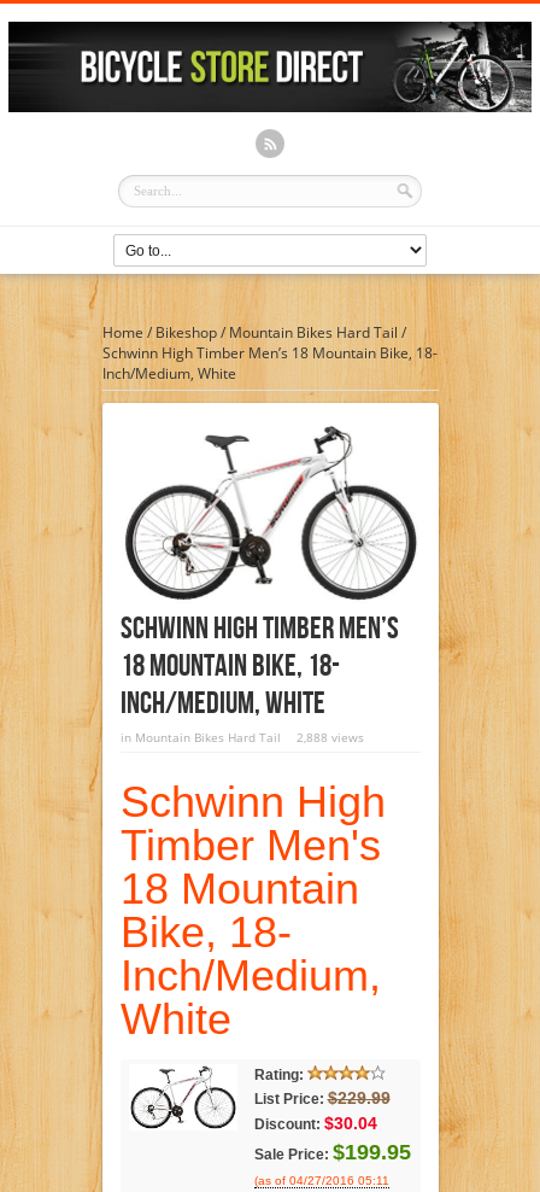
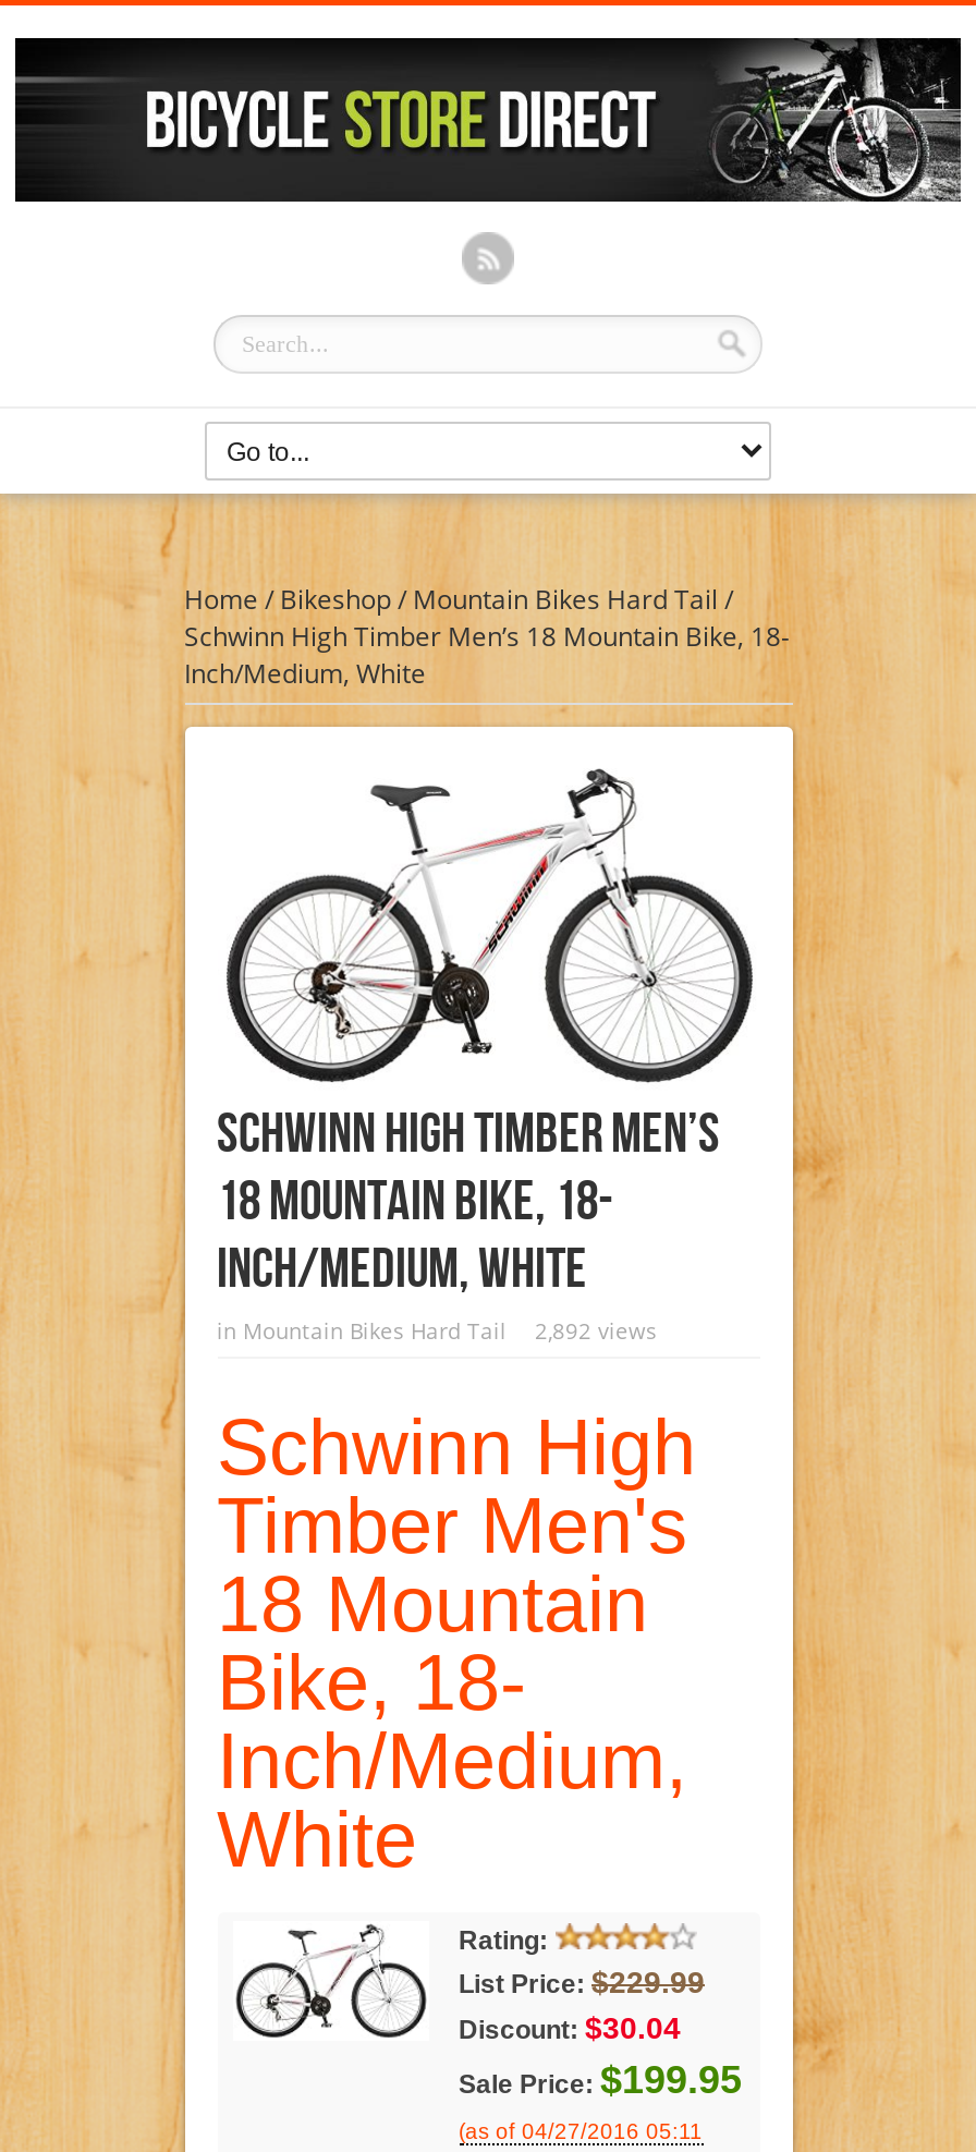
[120,728,363,745] in Mountain Bikes Hard Tail 2,888 views -> [217,1315,657,1345] in Mountain Bikes Hard Tail 2,892 views

